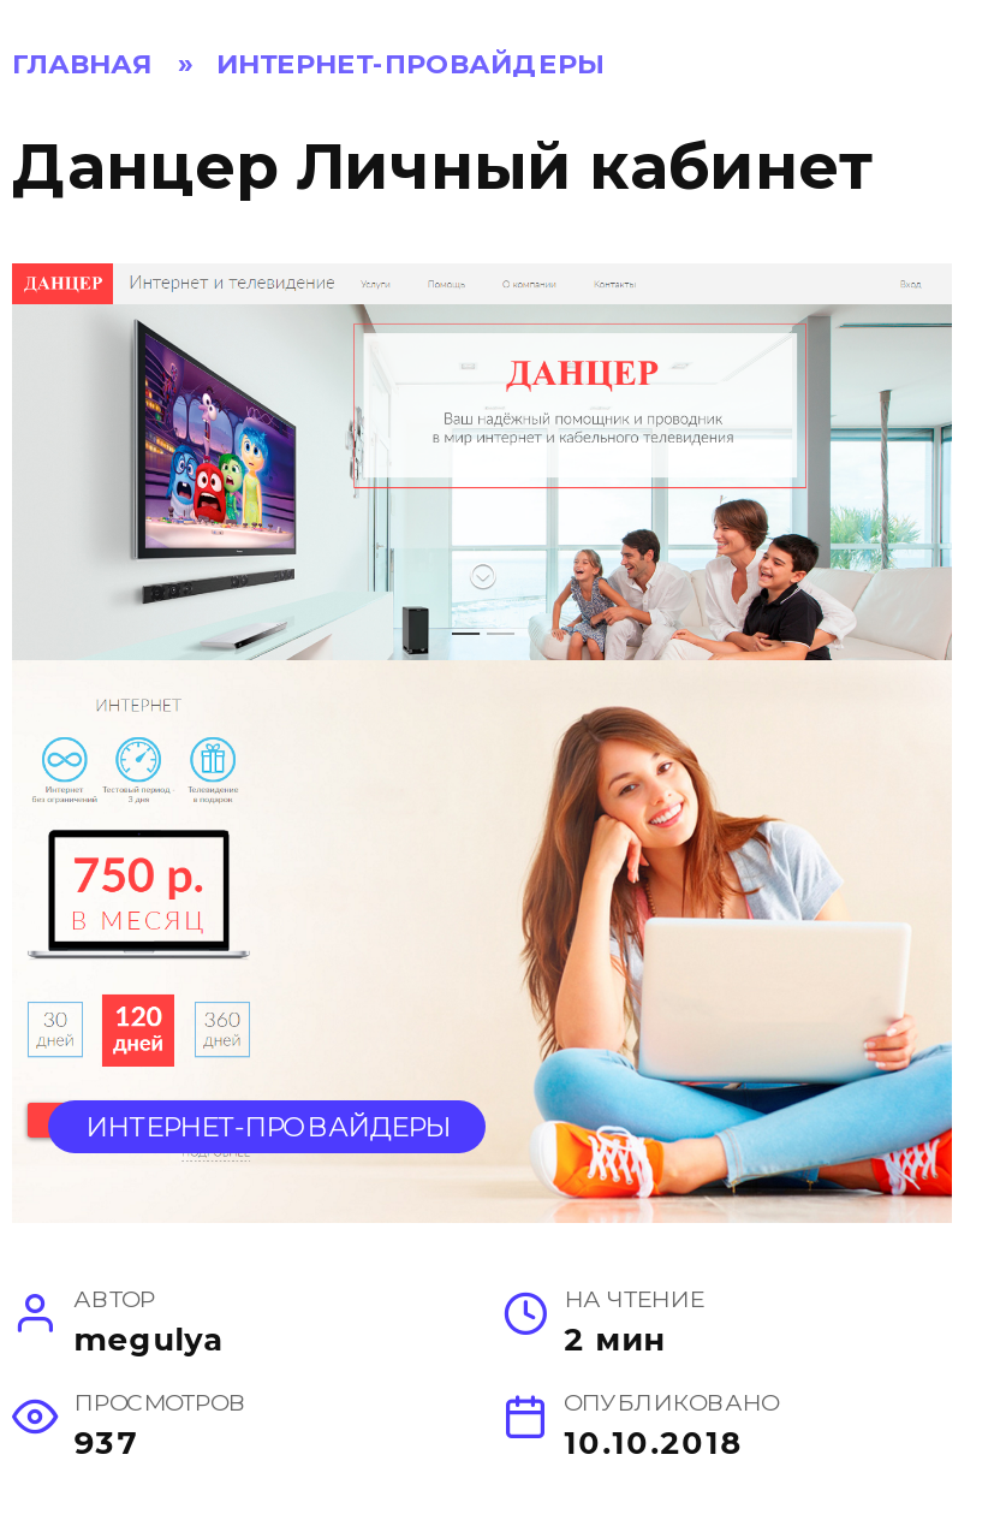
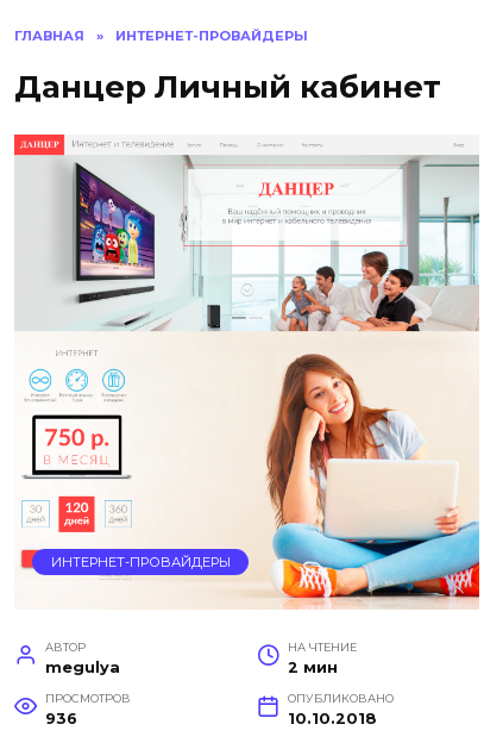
[74,1426,138,1462] 937 -> [45,710,77,728] 936

